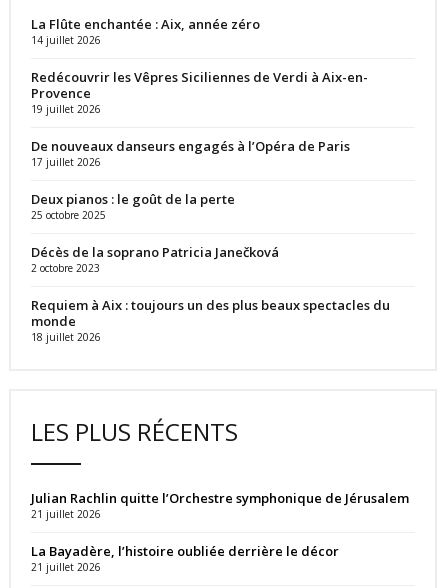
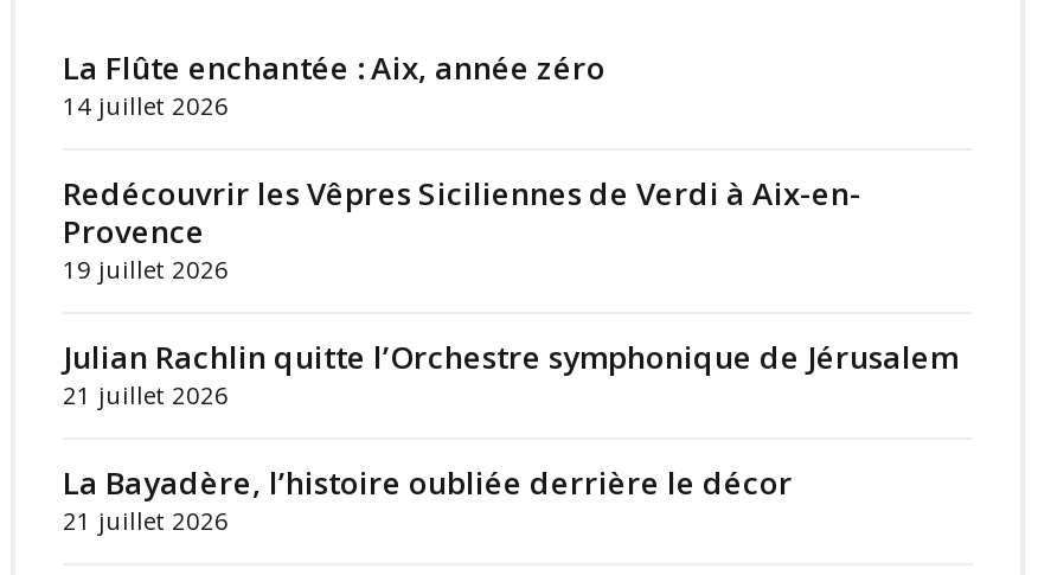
[31,137,390,448] De nouveaux danseurs engagés à l’Opéra de Paris | 17 juillet 2026 | Deux pianos : le goût de la perte | 25 octobre 2025 | Décès de la soprano Patricia Janečková | 2 octobre 2023 | Requiem à Aix : toujours un des plus beaux spectacles du | monde | 18 juillet 2026 | LES PLUS RÉCENTS -> none

